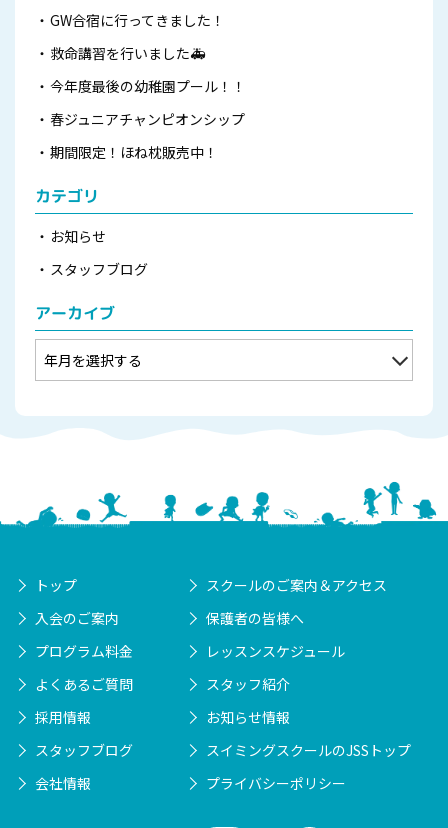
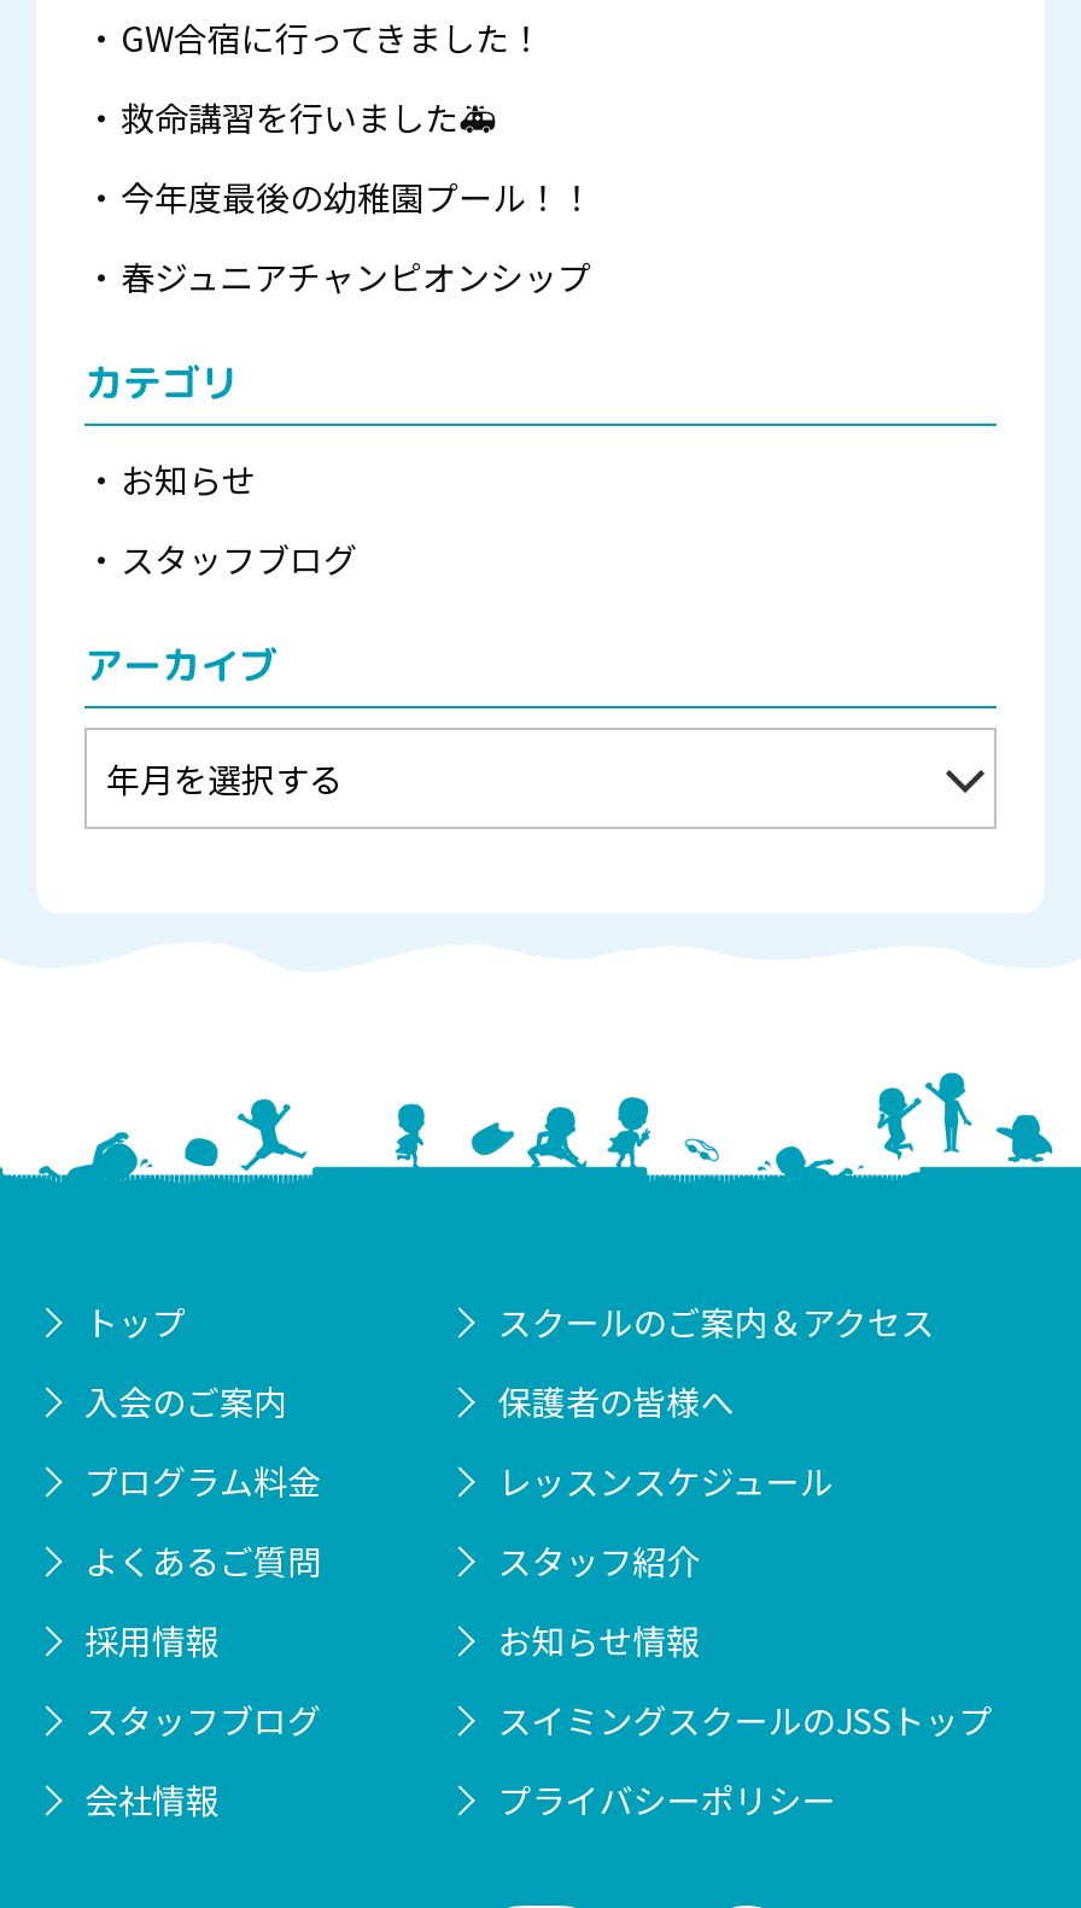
[50,142,218,162] 期間限定！ほね枕販売中！ -> none

